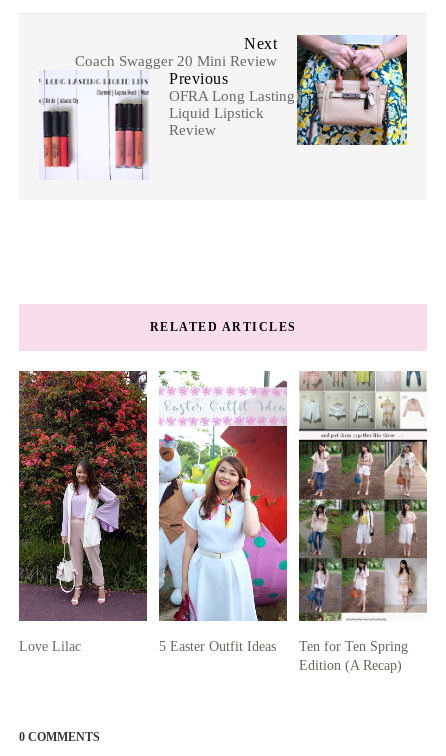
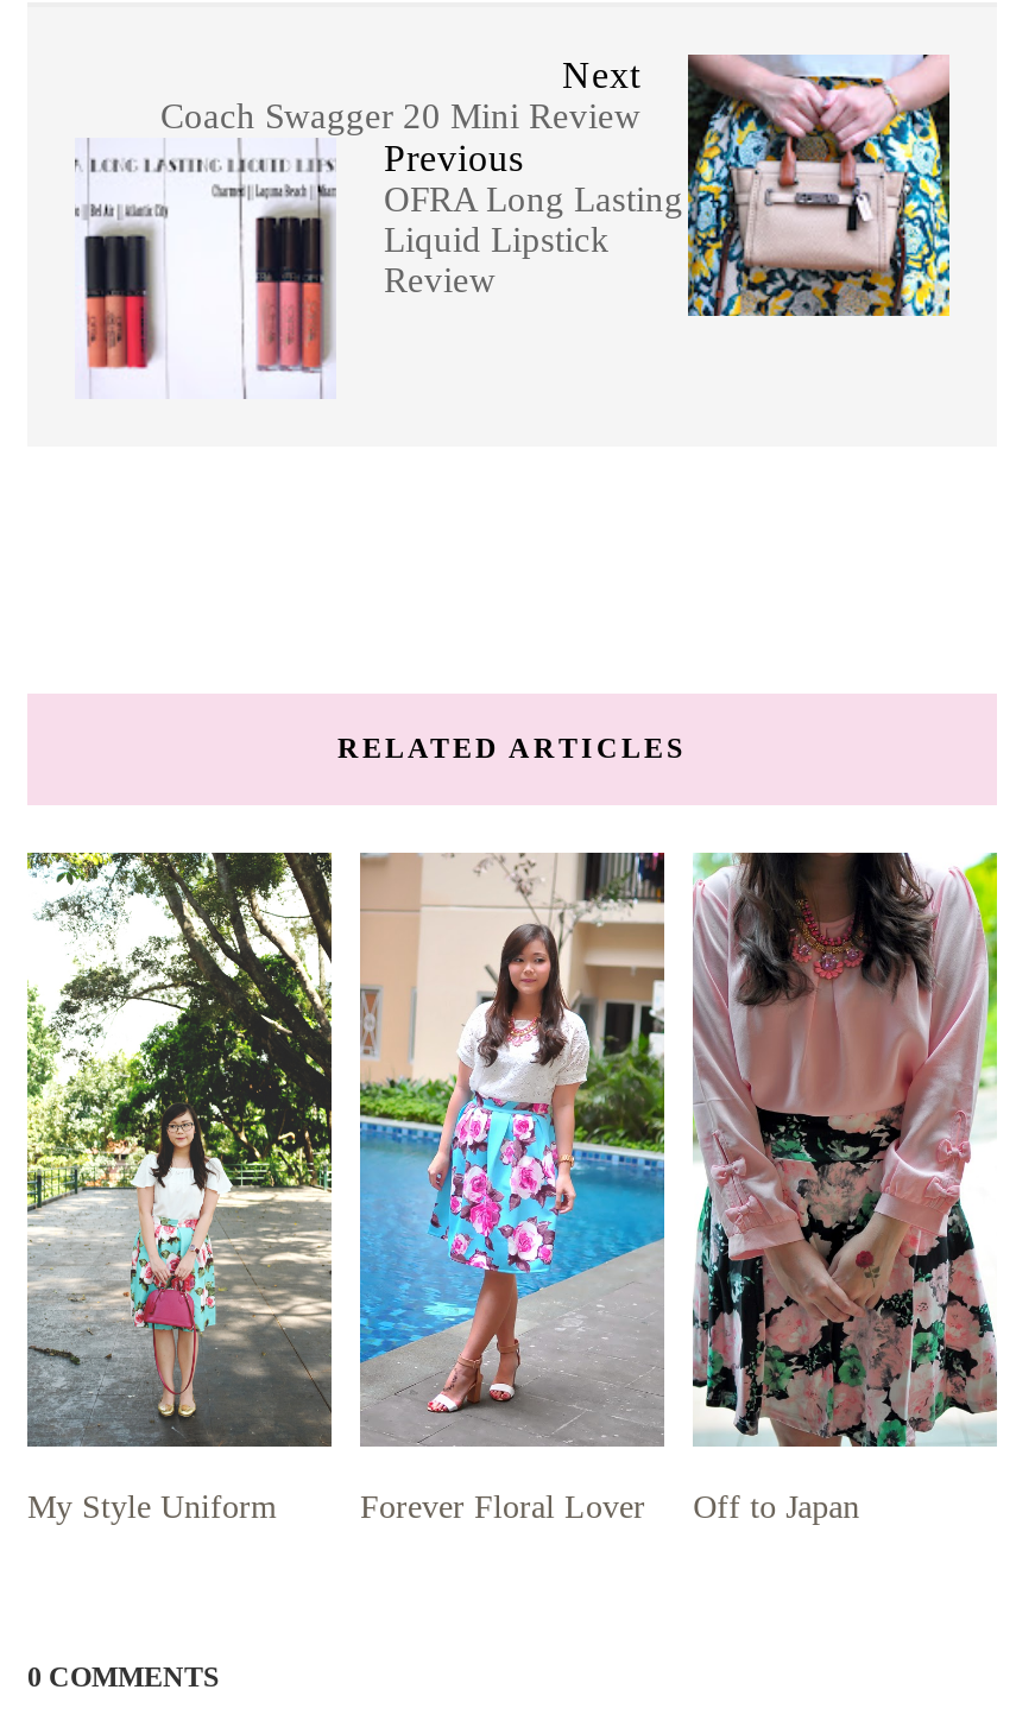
[18,370,408,673] [image] | Love Lilac | 5 Easter Outfit Ideas | Ten for Ten Spring | Edition (A Recap) -> [25,850,859,1524] [image] | My Style Uniform | Forever Floral Lover | Off to Japan
[158,371,288,621] [image] -> [358,850,667,1425] [image]
[298,370,428,622] [image] -> [690,850,999,1447] [image]

